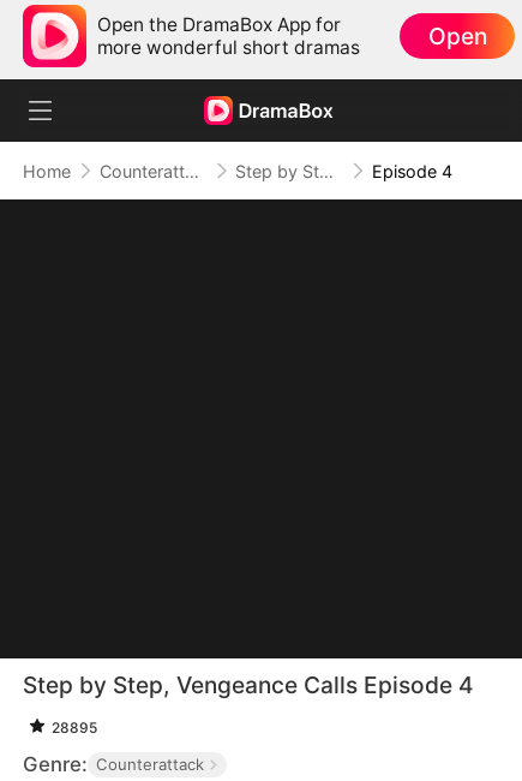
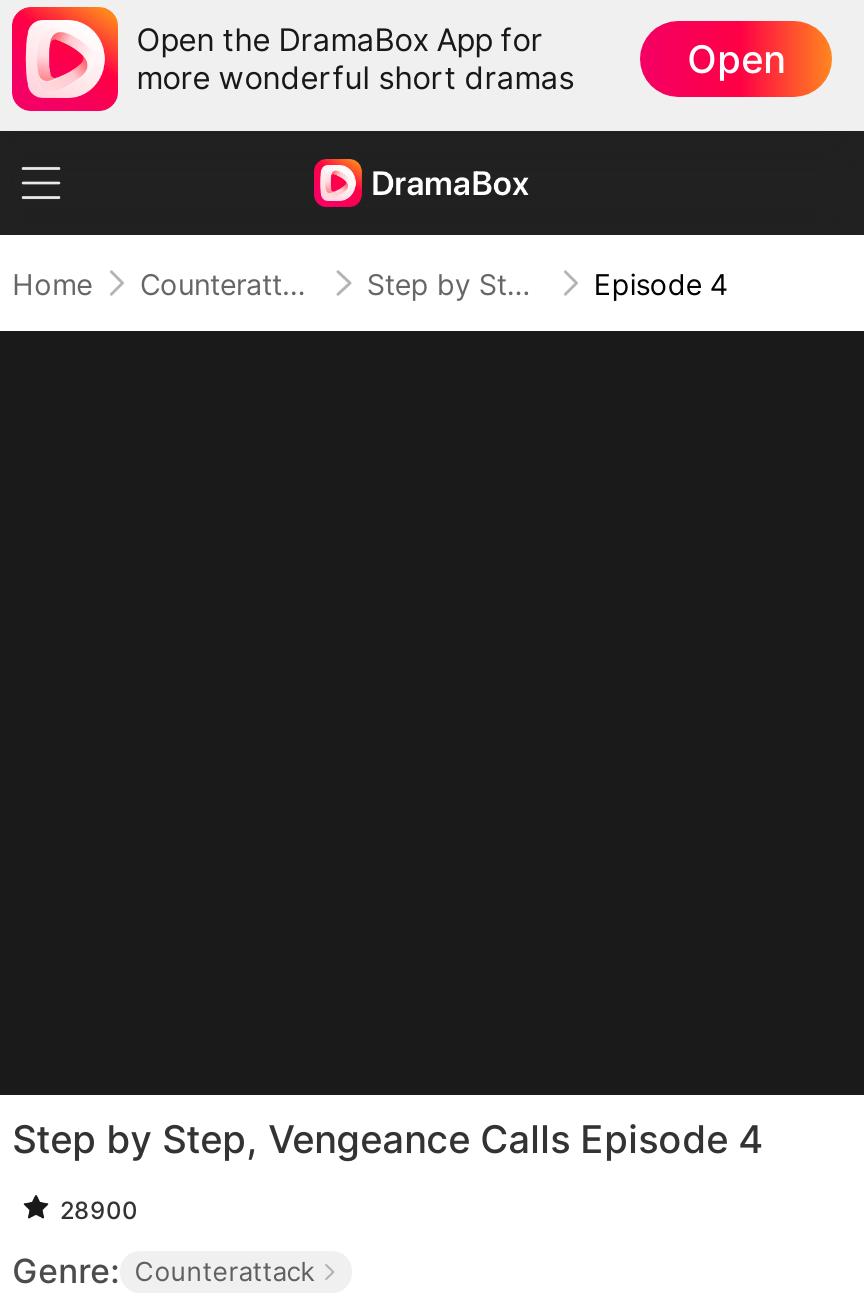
[52,718,97,736] 28895 -> [60,1194,138,1224] 28900

